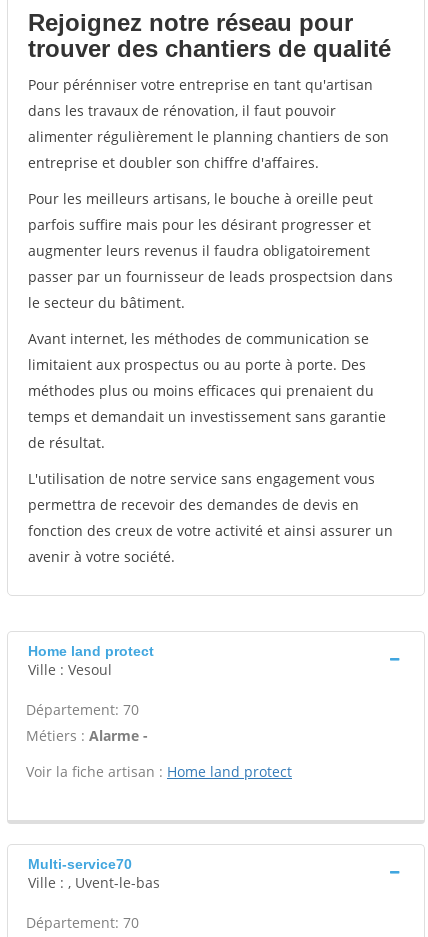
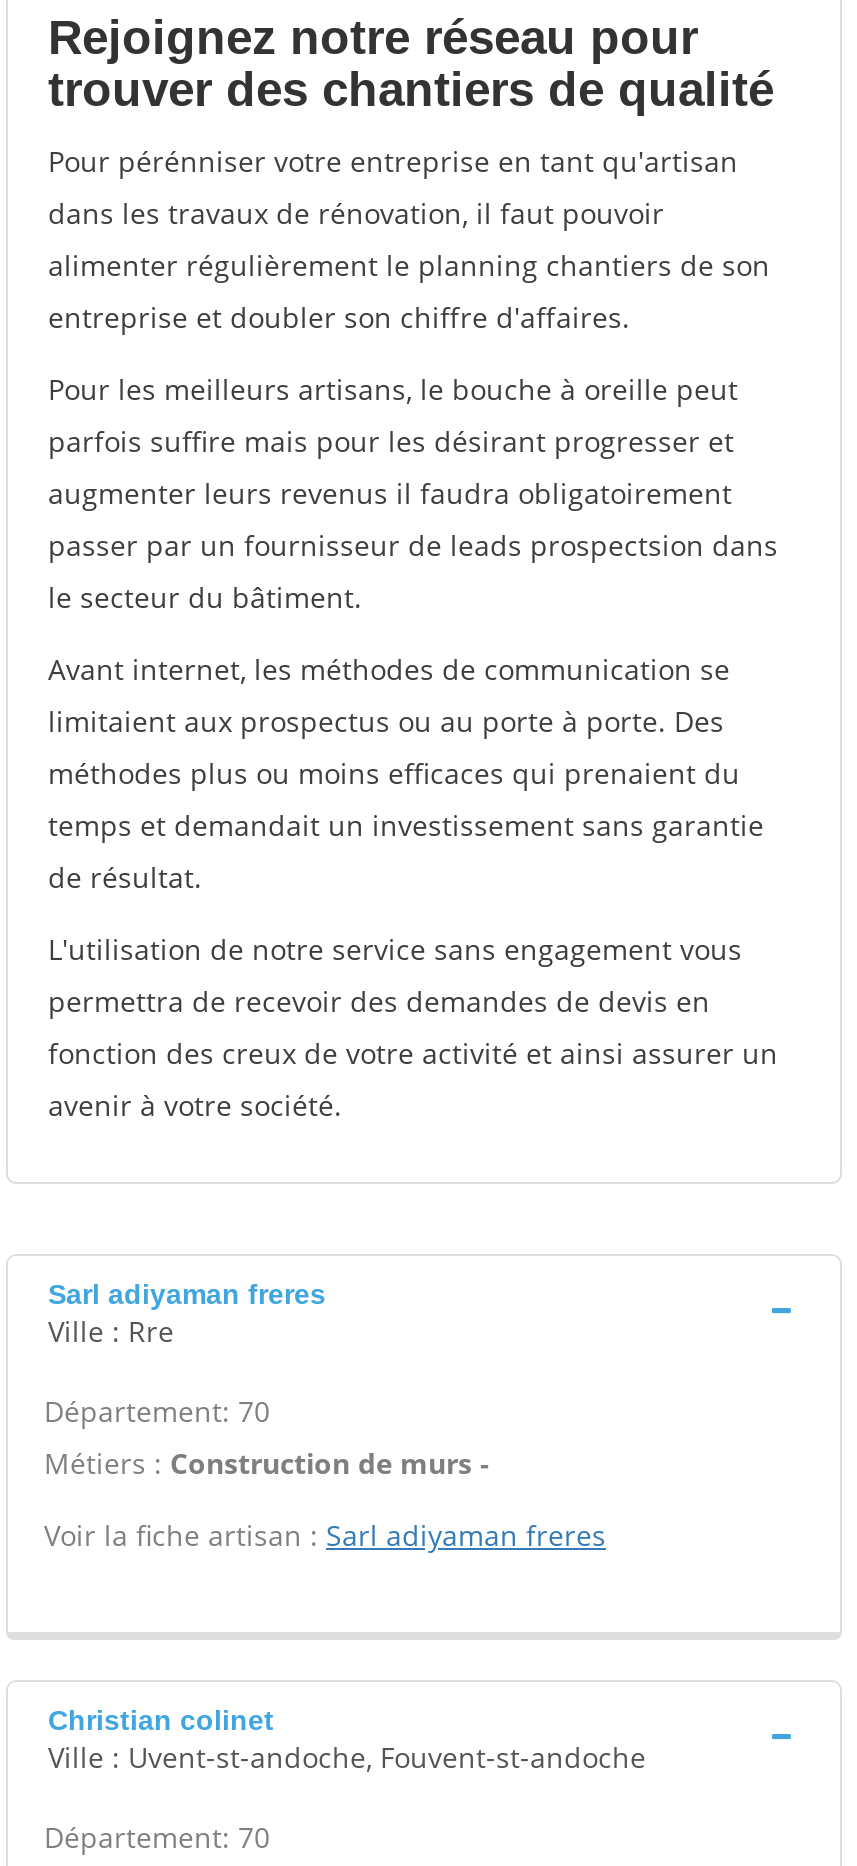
[28,643,154,679] Home land protect | Ville : Vesoul -> [48,1278,326,1350] Sarl adiyaman freres | Ville : Rre
[26,726,148,745] Métiers : Alarme - -> [44,1444,490,1482] Métiers : Construction de murs -
[26,762,292,781] Voir la fiche artisan : Home land protect -> [44,1516,606,1554] Voir la fiche artisan : Sarl adiyaman freres
[28,856,160,892] Multi-service70 | Ville : , Uvent-le-bas -> [48,1704,646,1776] Christian colinet | Ville : Uvent-st-andoche, Fouvent-st-andoche

